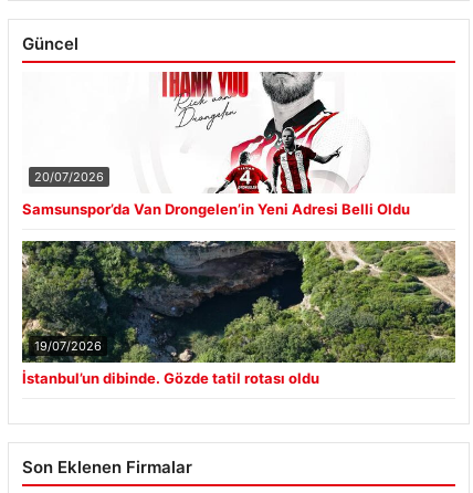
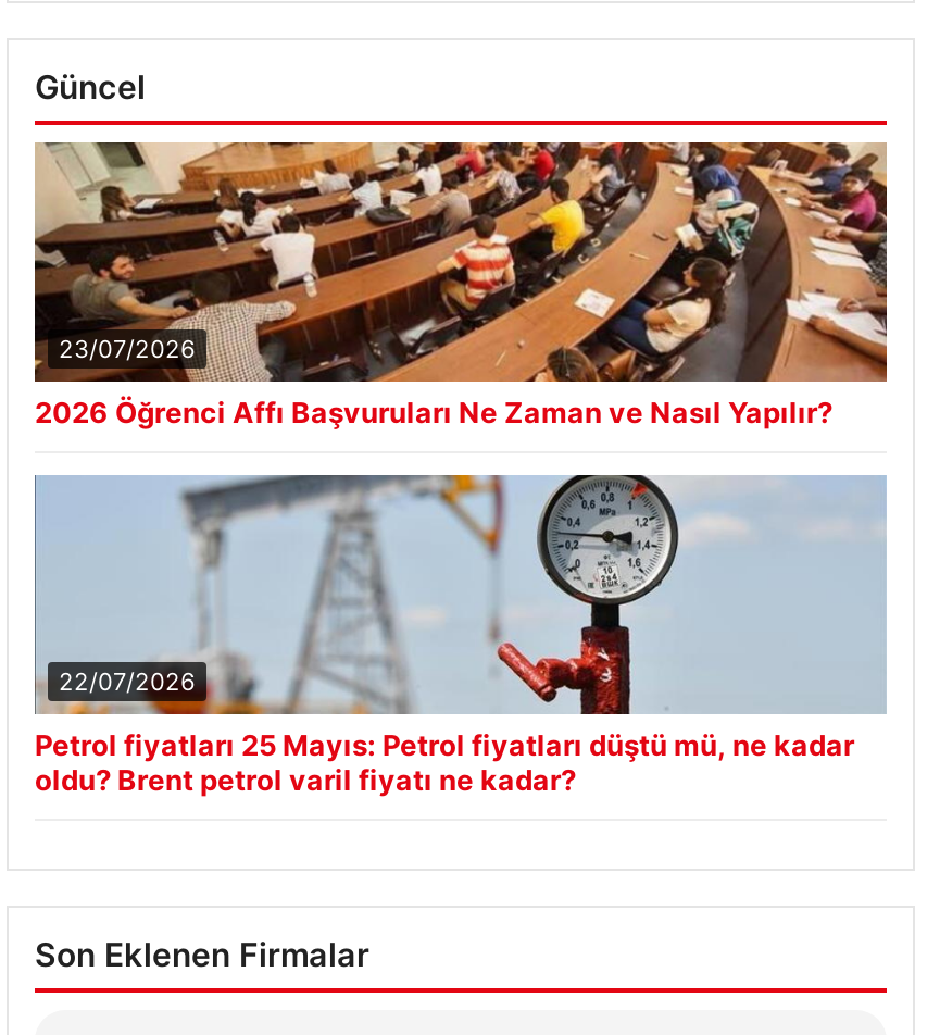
[22,60,455,185] [image] | 20/07/2026 -> [33,120,889,383] [image] | 23/07/2026
[22,201,410,218] Samsunspor’da Van Drongelen’in Yeni Adresi Belli Oldu -> [35,395,832,429] 2026 Öğrenci Affı Başvuruları Ne Zaman ve Nasıl Yapılır?
[22,240,456,354] [image] | 19/07/2026 -> [35,476,887,711] [image] | 22/07/2026
[22,370,319,387] İstanbul’un dibinde. Gözde tatil rotası oldu -> [35,727,854,797] Petrol fiyatları 25 Mayıs: Petrol fiyatları düştü mü, ne kadar | oldu? Brent petrol varil fiyatı ne kadar?

